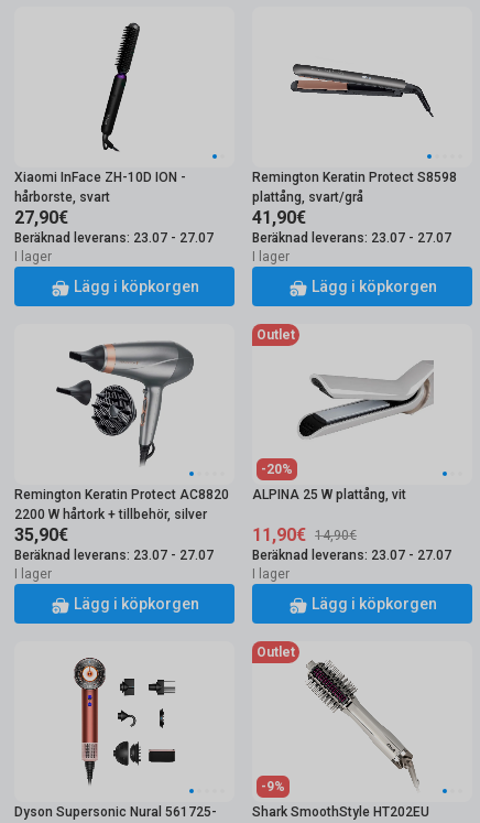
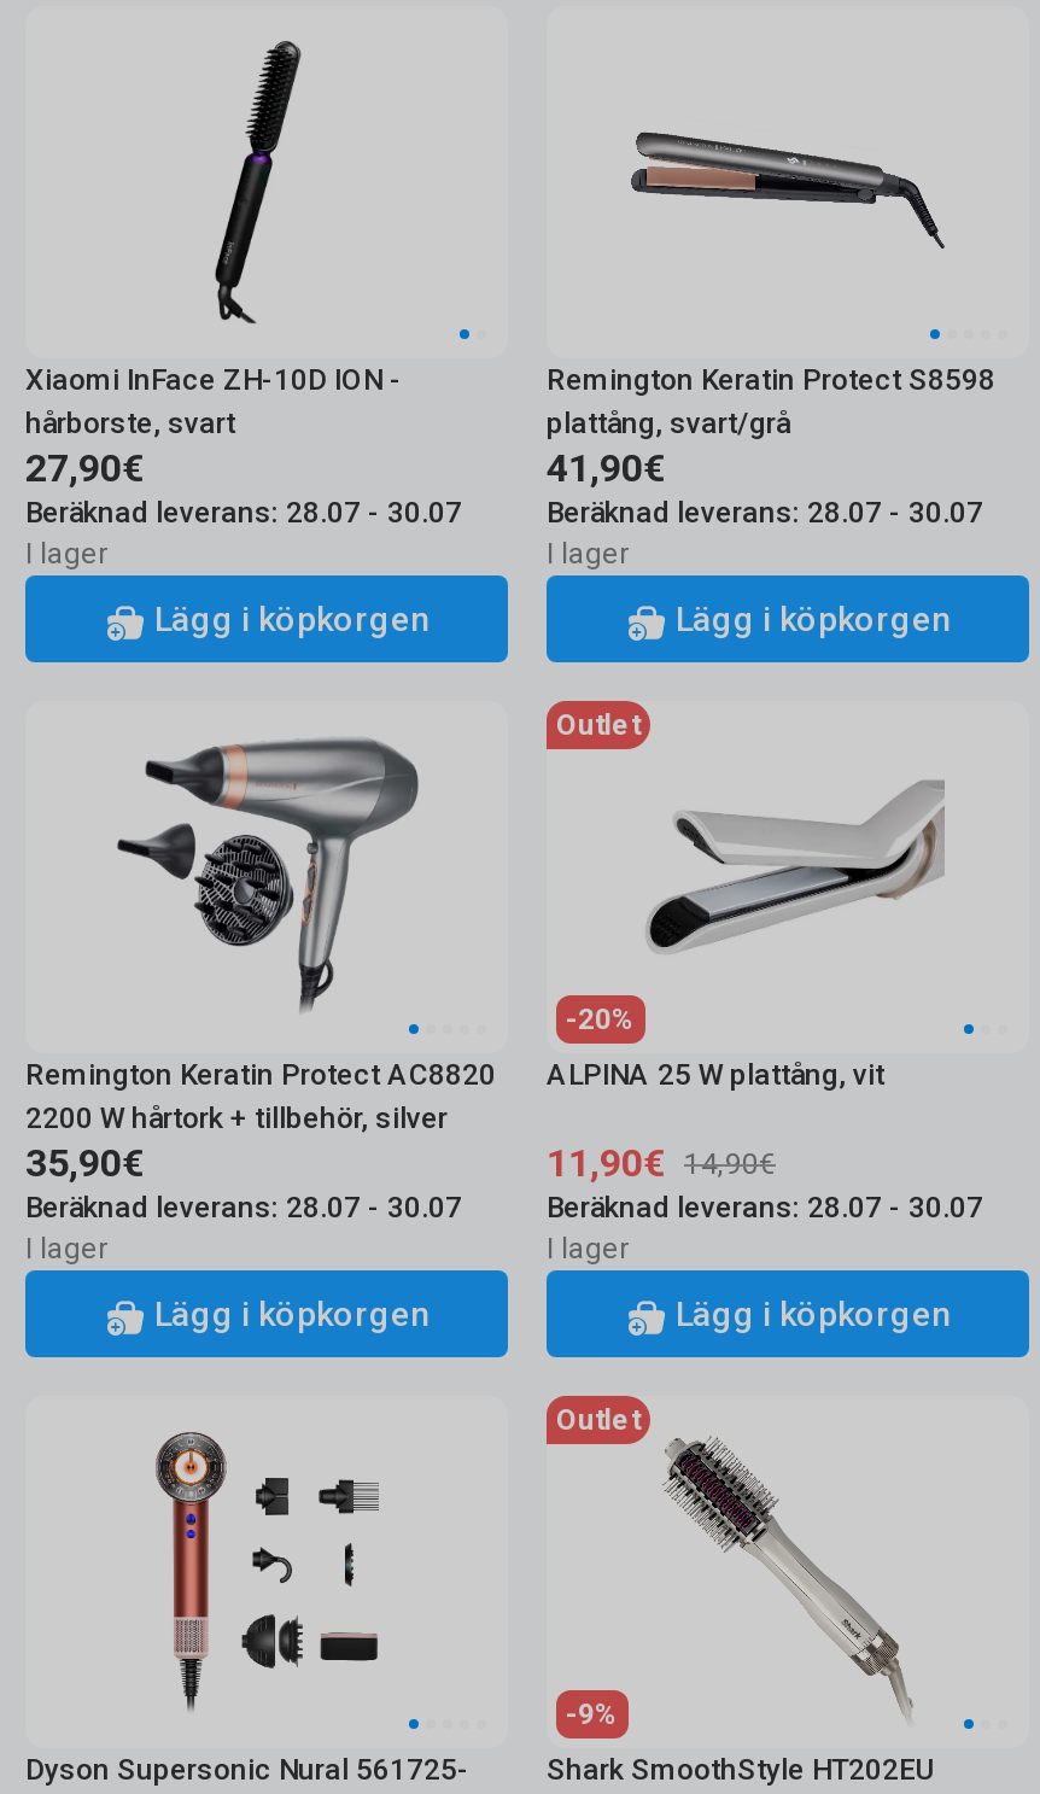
[14,230,214,245] Beräknad leverans: 23.07 - 27.07 -> [25,495,462,529] Beräknad leverans: 28.07 - 30.07
[252,230,451,245] Beräknad leverans: 23.07 - 27.07 -> [547,495,983,529] Beräknad leverans: 28.07 - 30.07
[14,547,214,563] Beräknad leverans: 23.07 - 27.07 -> [25,1190,462,1224] Beräknad leverans: 28.07 - 30.07
[252,547,451,563] Beräknad leverans: 23.07 - 27.07 -> [547,1190,983,1224] Beräknad leverans: 28.07 - 30.07

